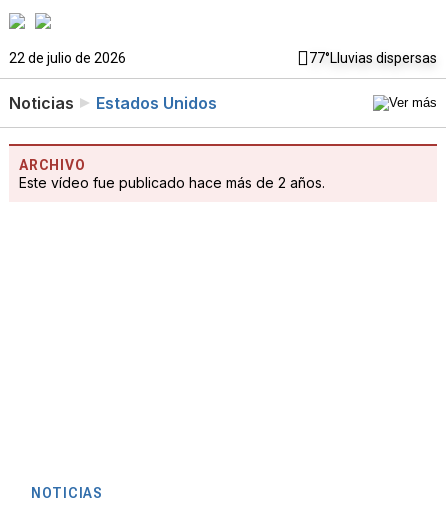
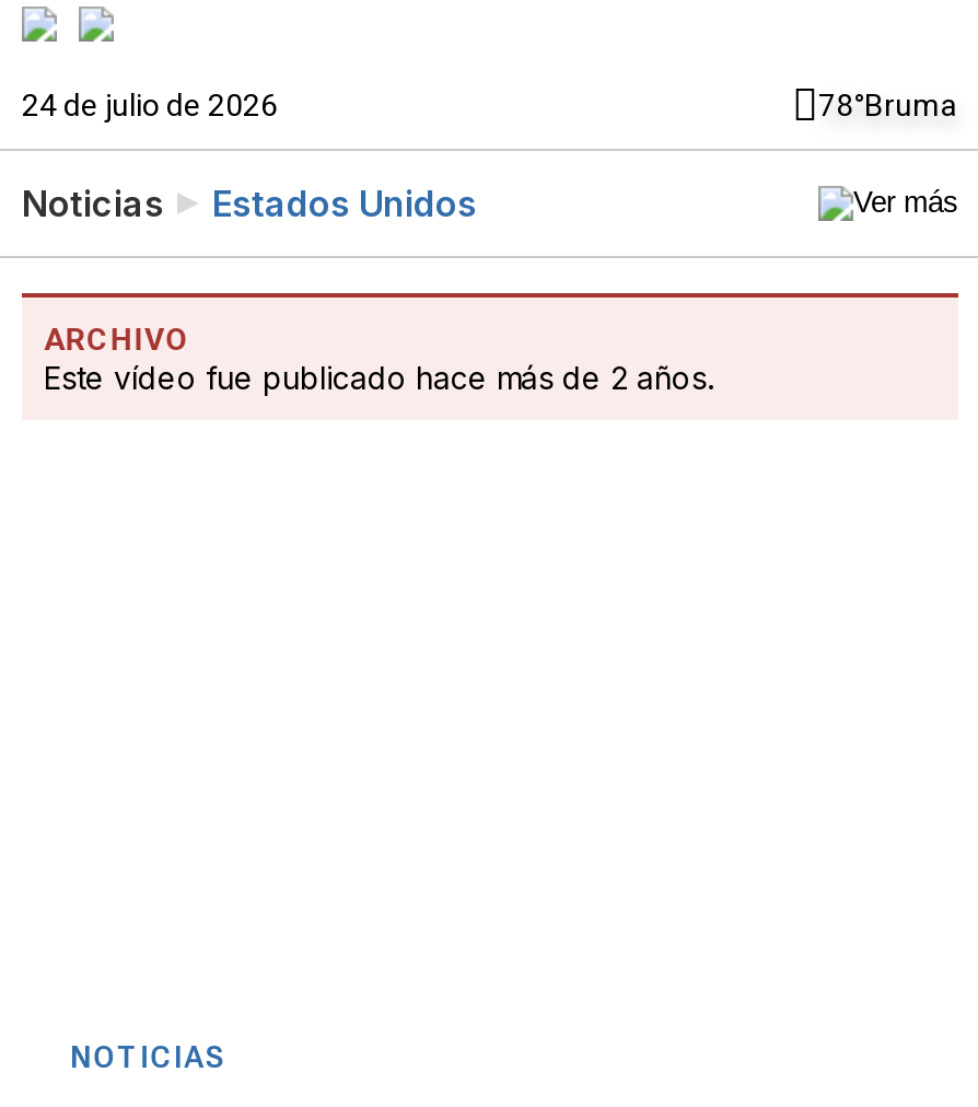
[9,50,437,66] 22 de julio de 2026 | 77°Lluvias dispersas -> [22,88,958,123] 24 de julio de 2026 | 78°Bruma

